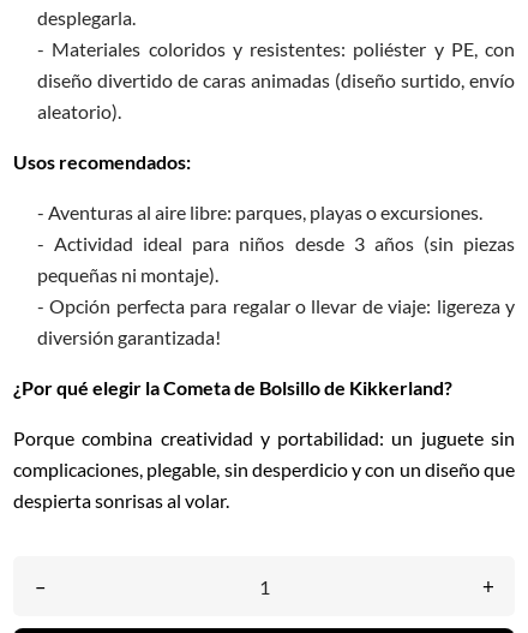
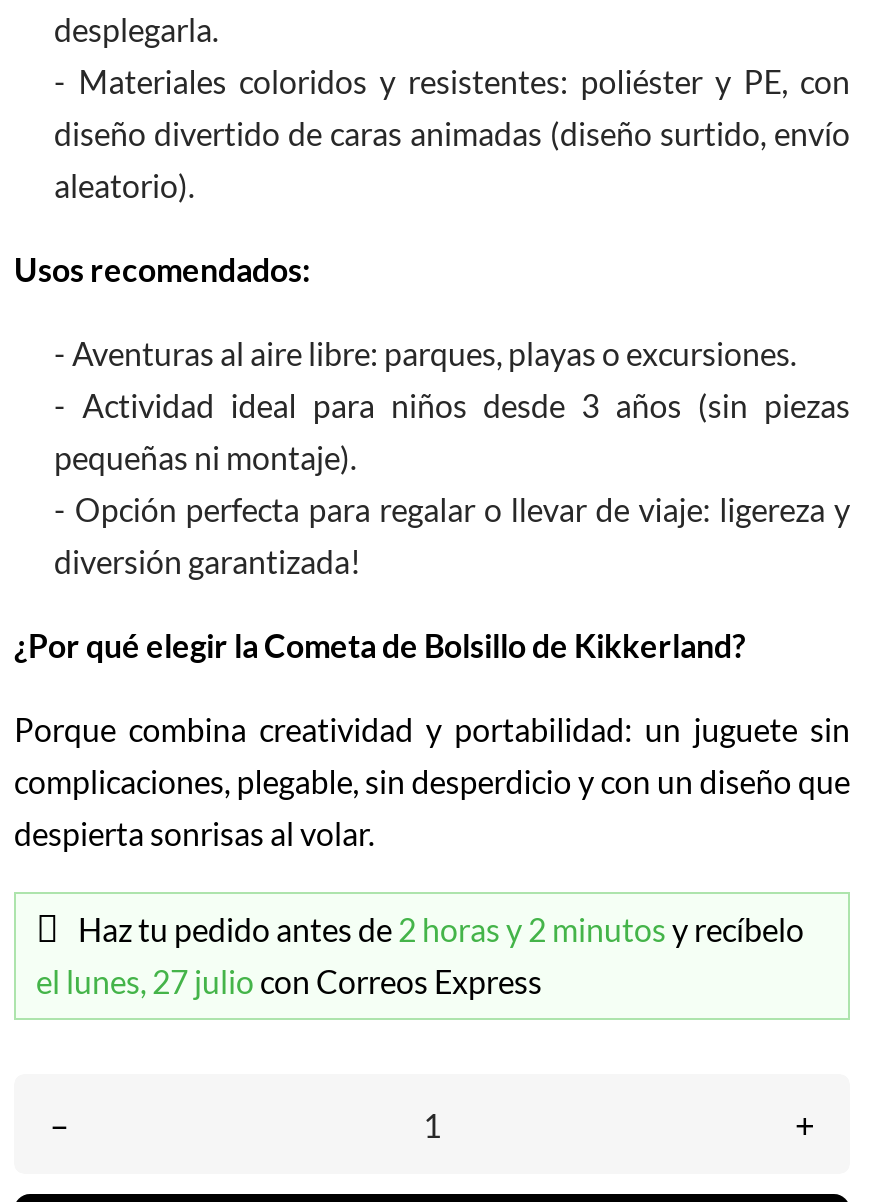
none -> [36,911,804,1001] Haz tu pedido antes de 2 horas y 2 minutos y recíbelo | el lunes, 27 julio con Correos Express

